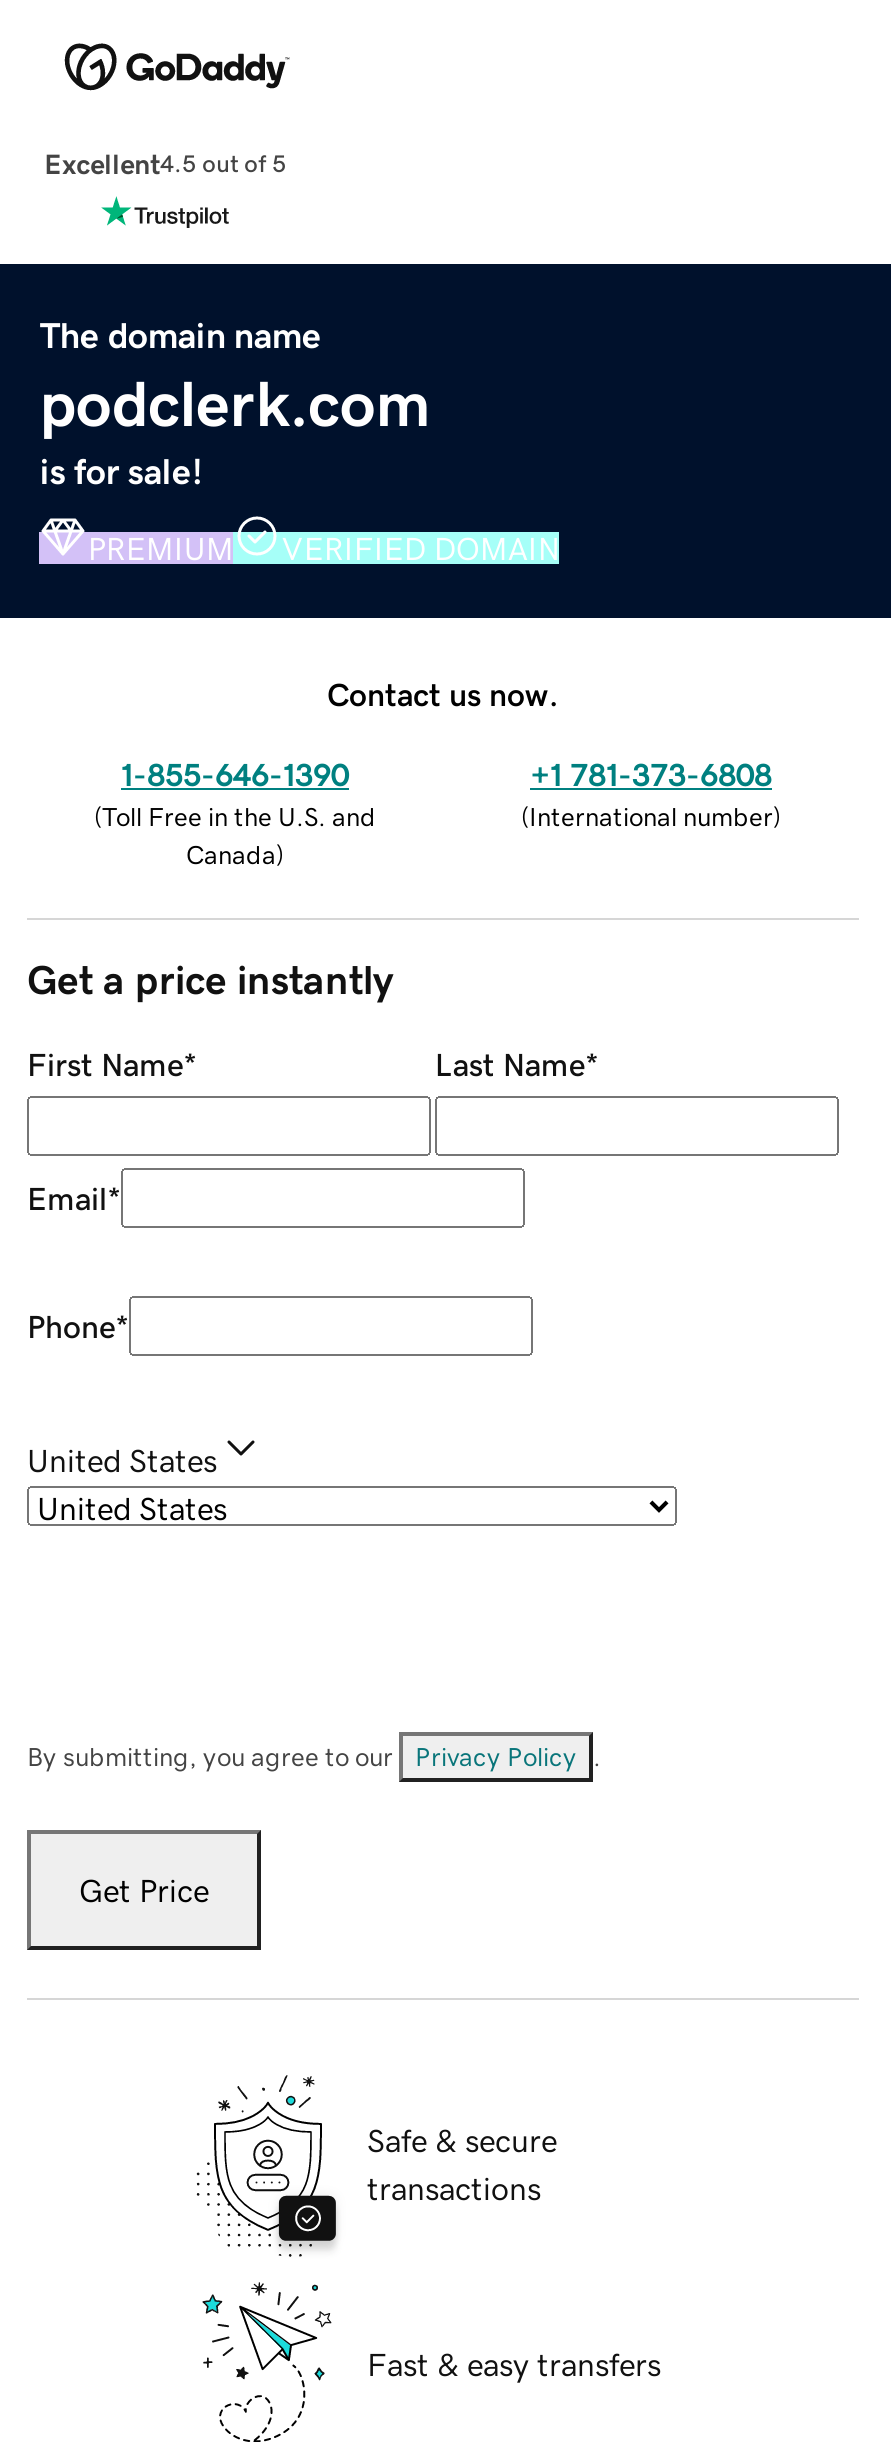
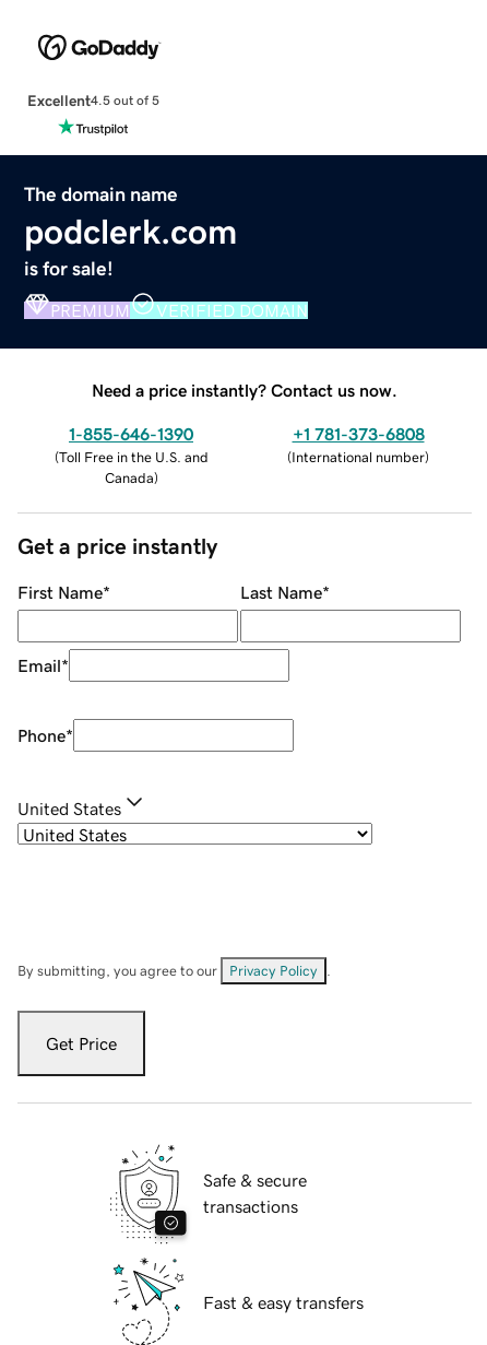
[327,677,559,709] Contact us now. -> [92,381,397,398] Need a price instantly? Contact us now.

